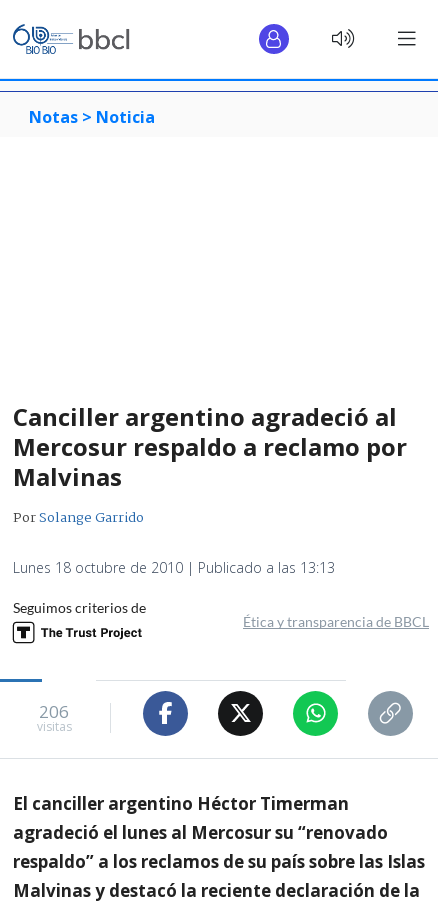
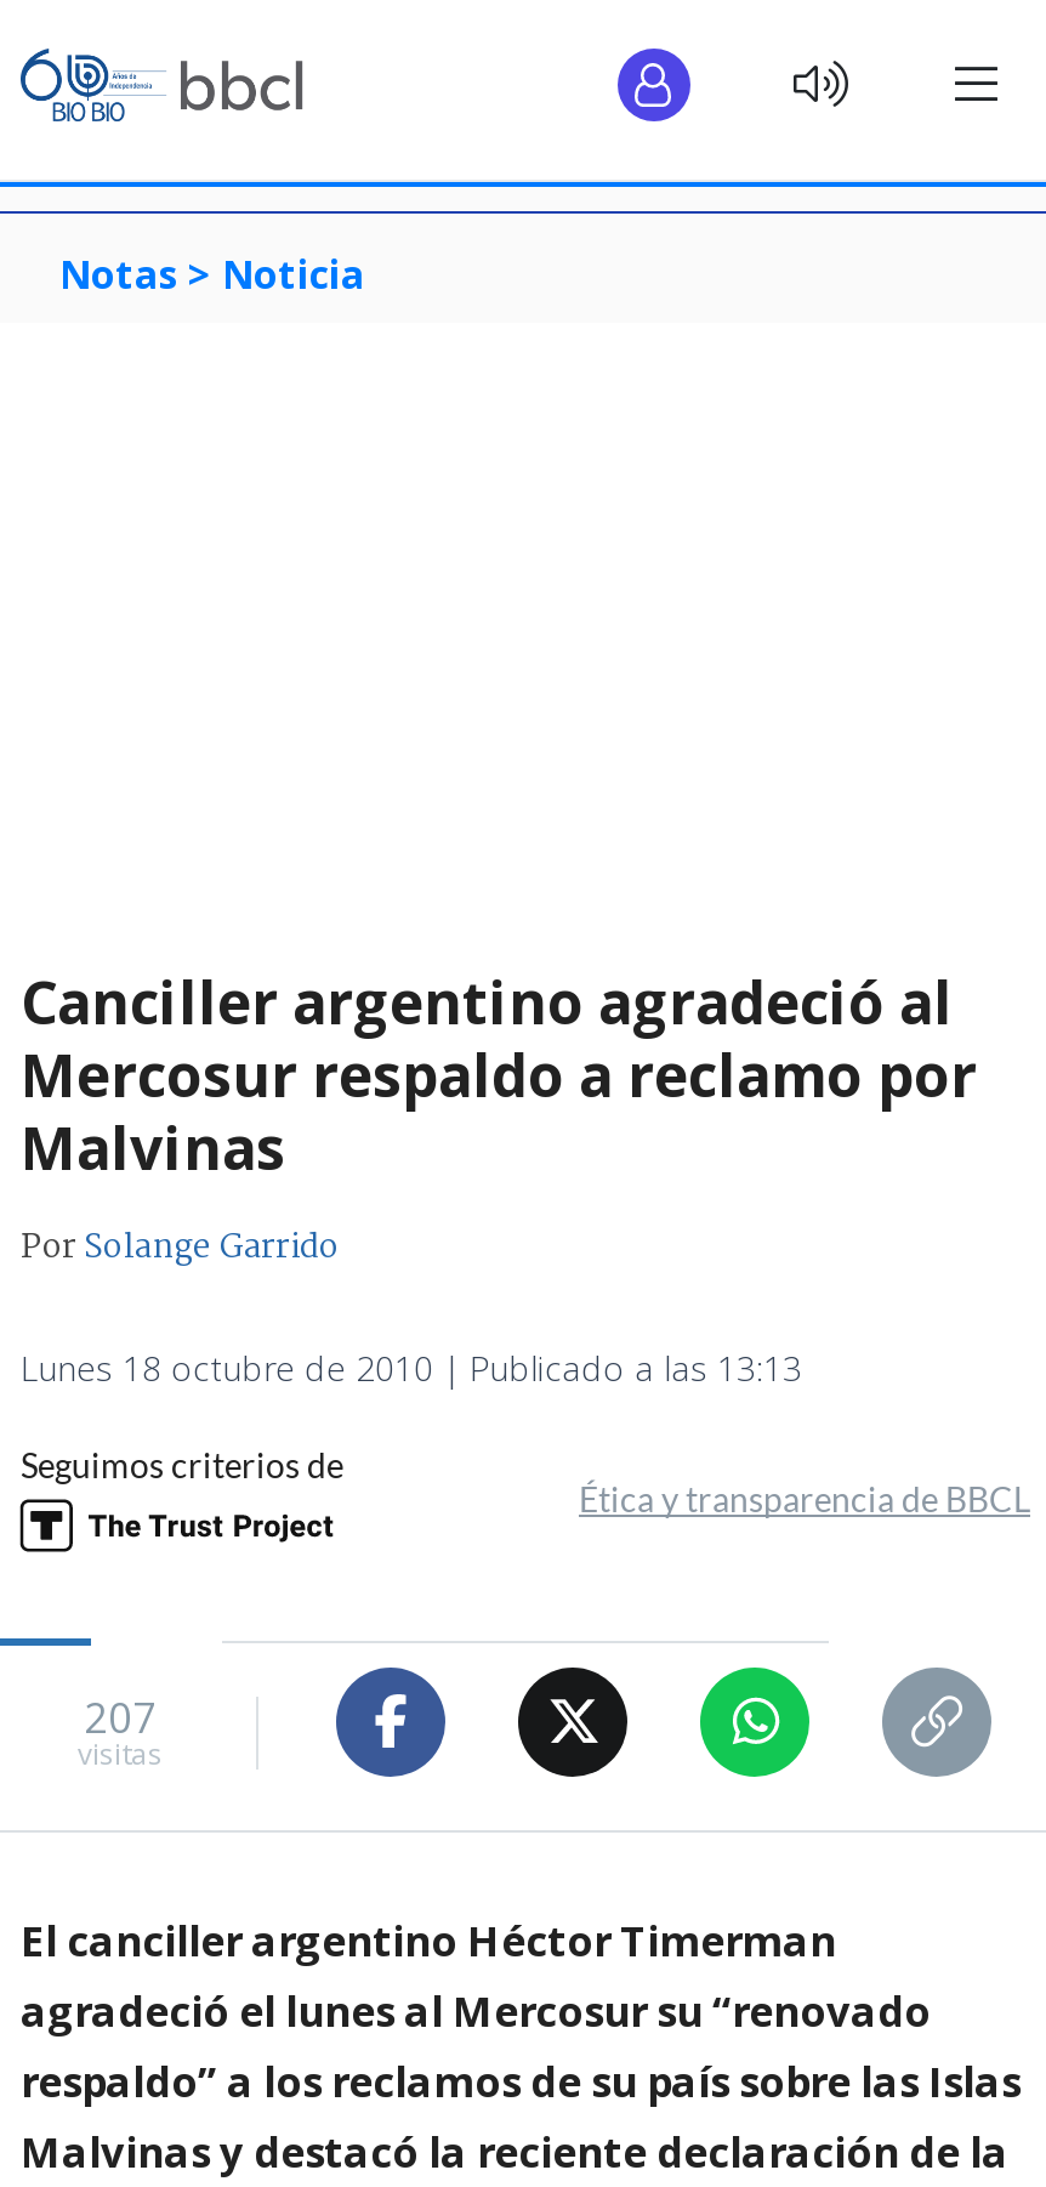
[39,700,69,723] 206 -> [84,1690,157,1746] 207

